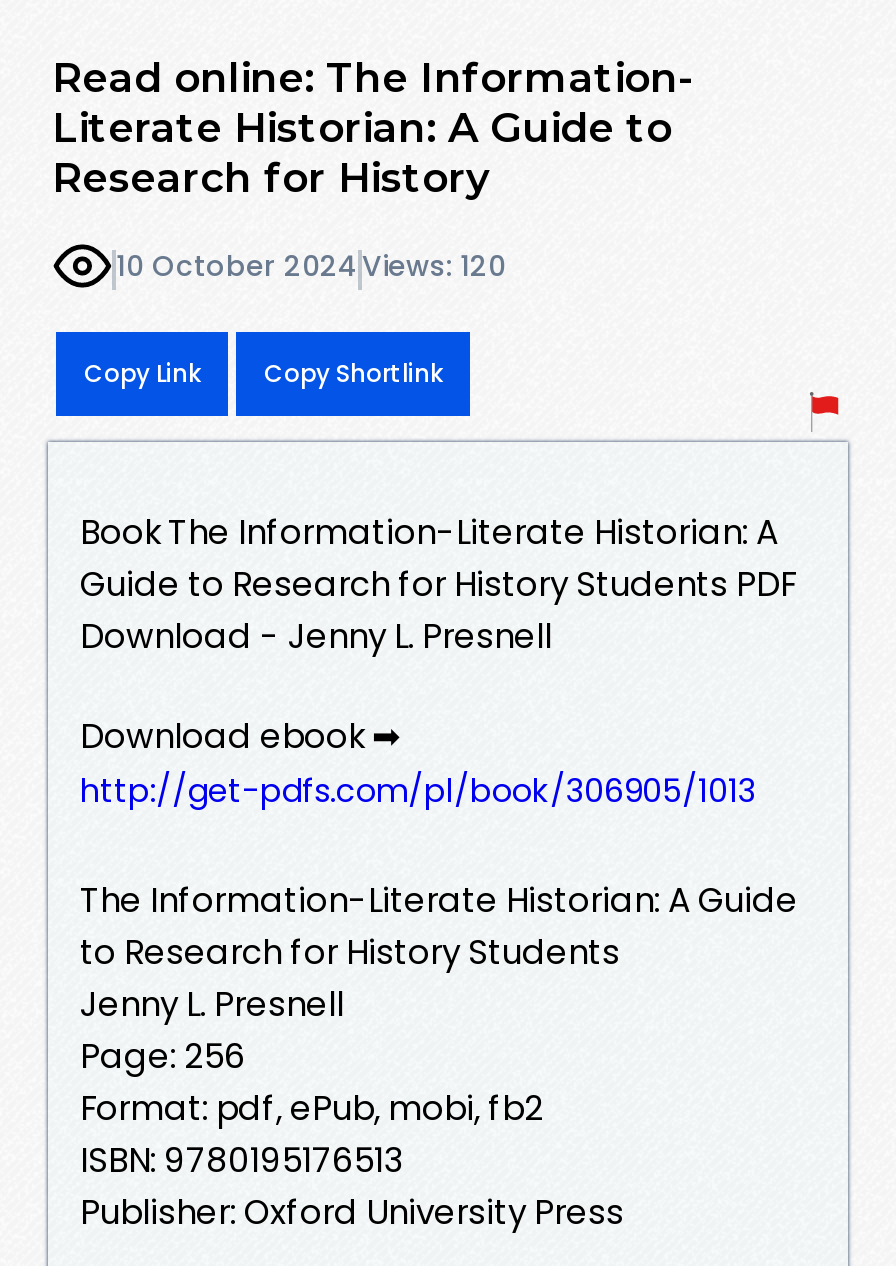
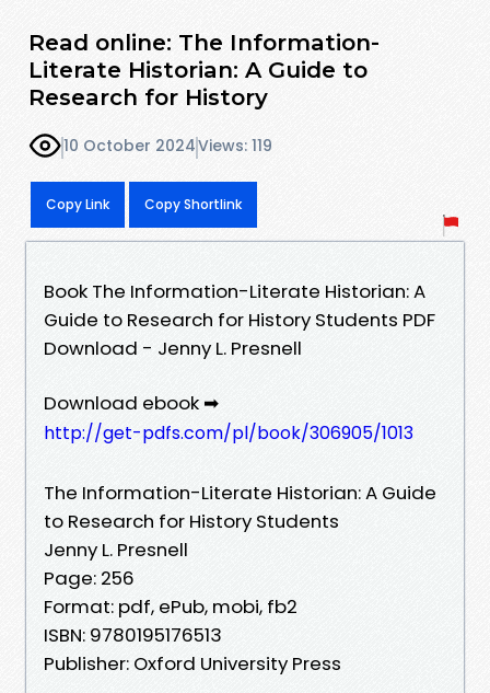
[116,247,506,287] 10 October 2024 Views: 120 -> [63,135,272,157] 10 October 2024 Views: 119

